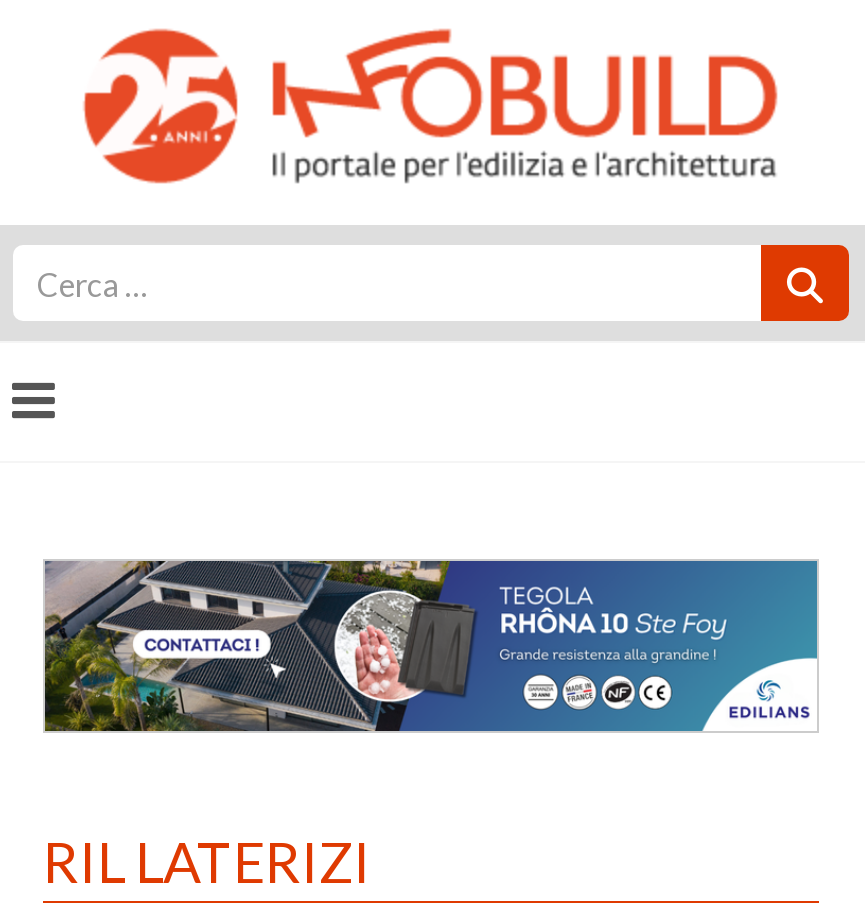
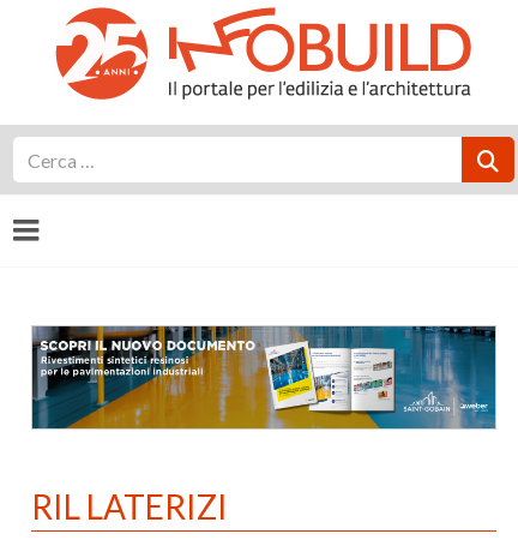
[43,559,819,733] [image] -> [31,325,496,430] [image]

